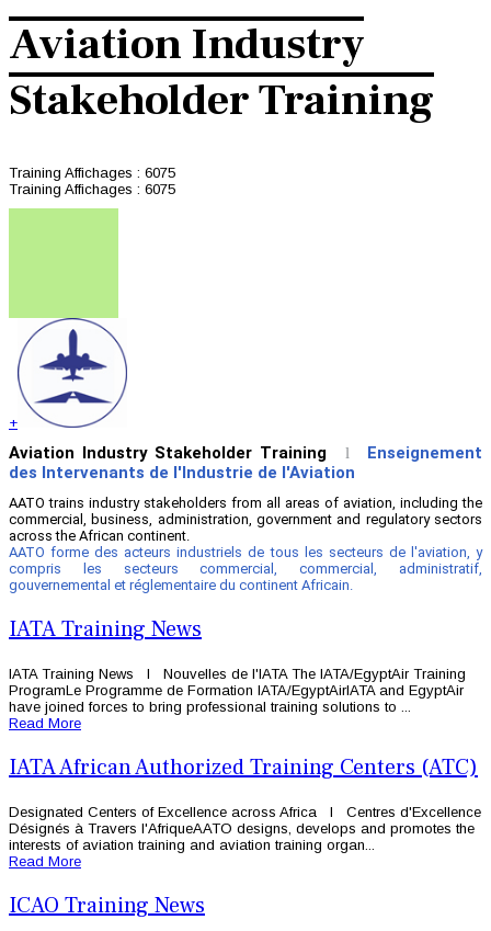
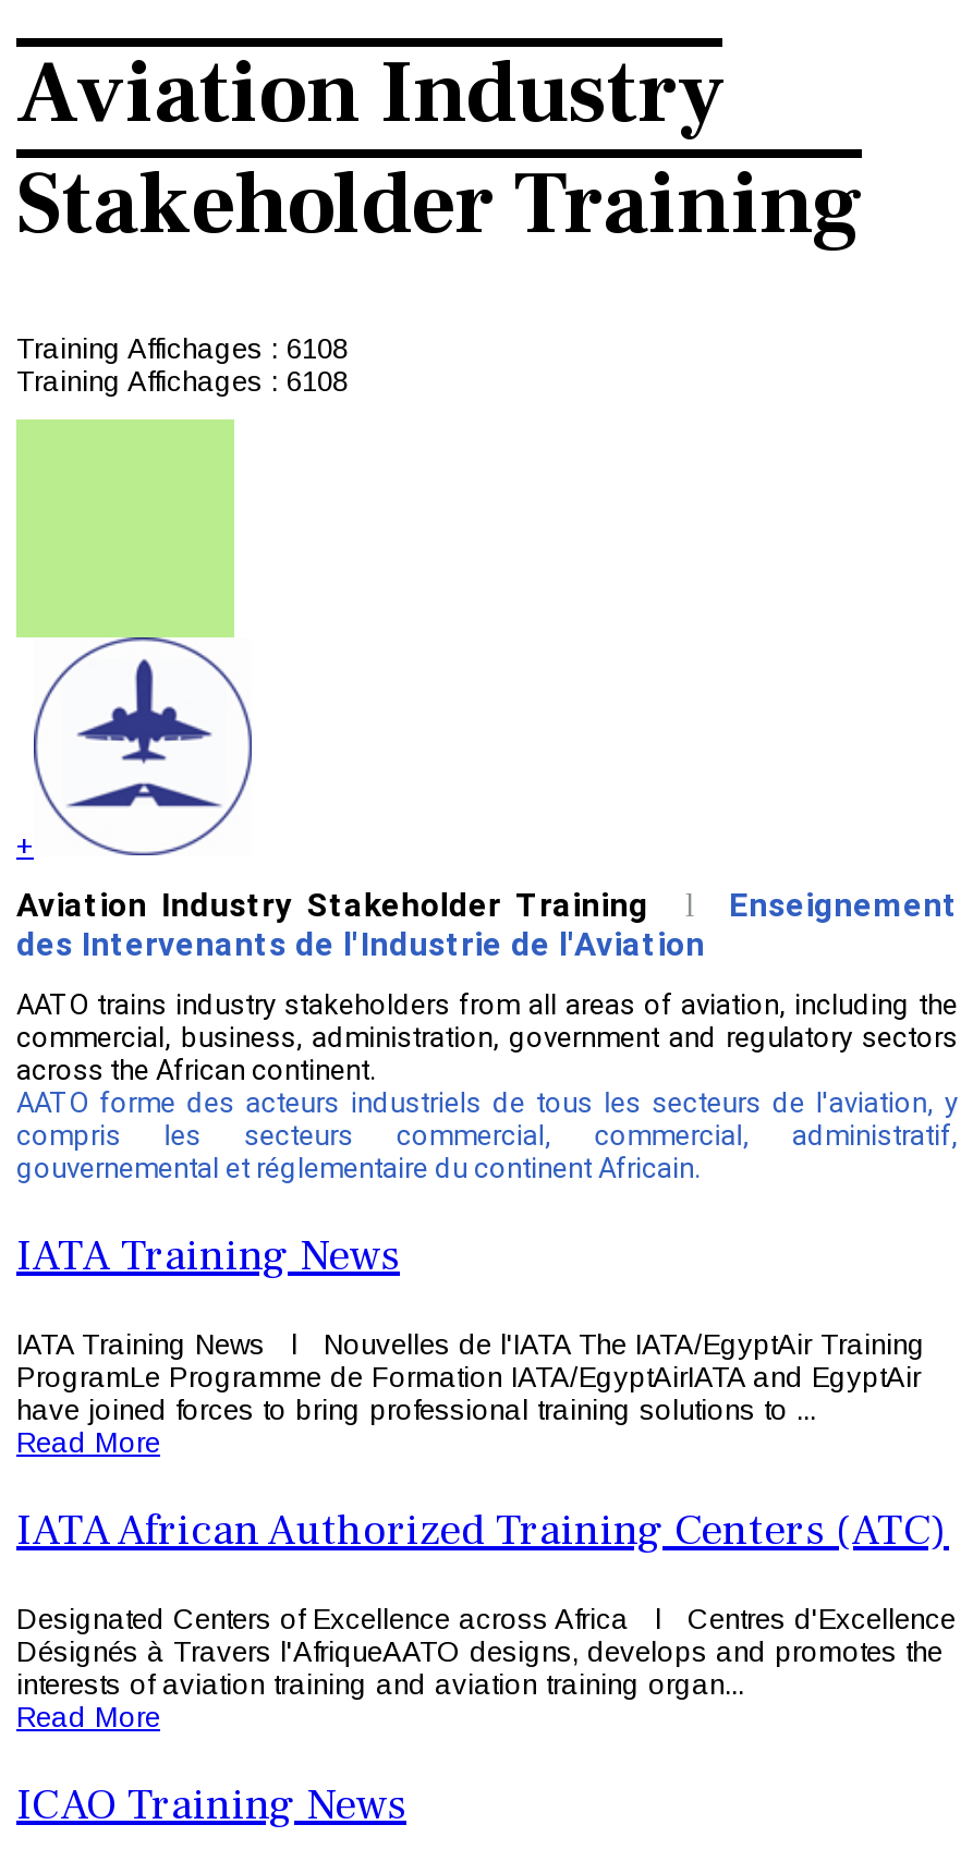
[9,165,175,181] Training Affichages : 6075 -> [16,333,348,365] Training Affichages : 6108
[9,181,175,197] Training Affichages : 6075 -> [16,365,348,398] Training Affichages : 6108

